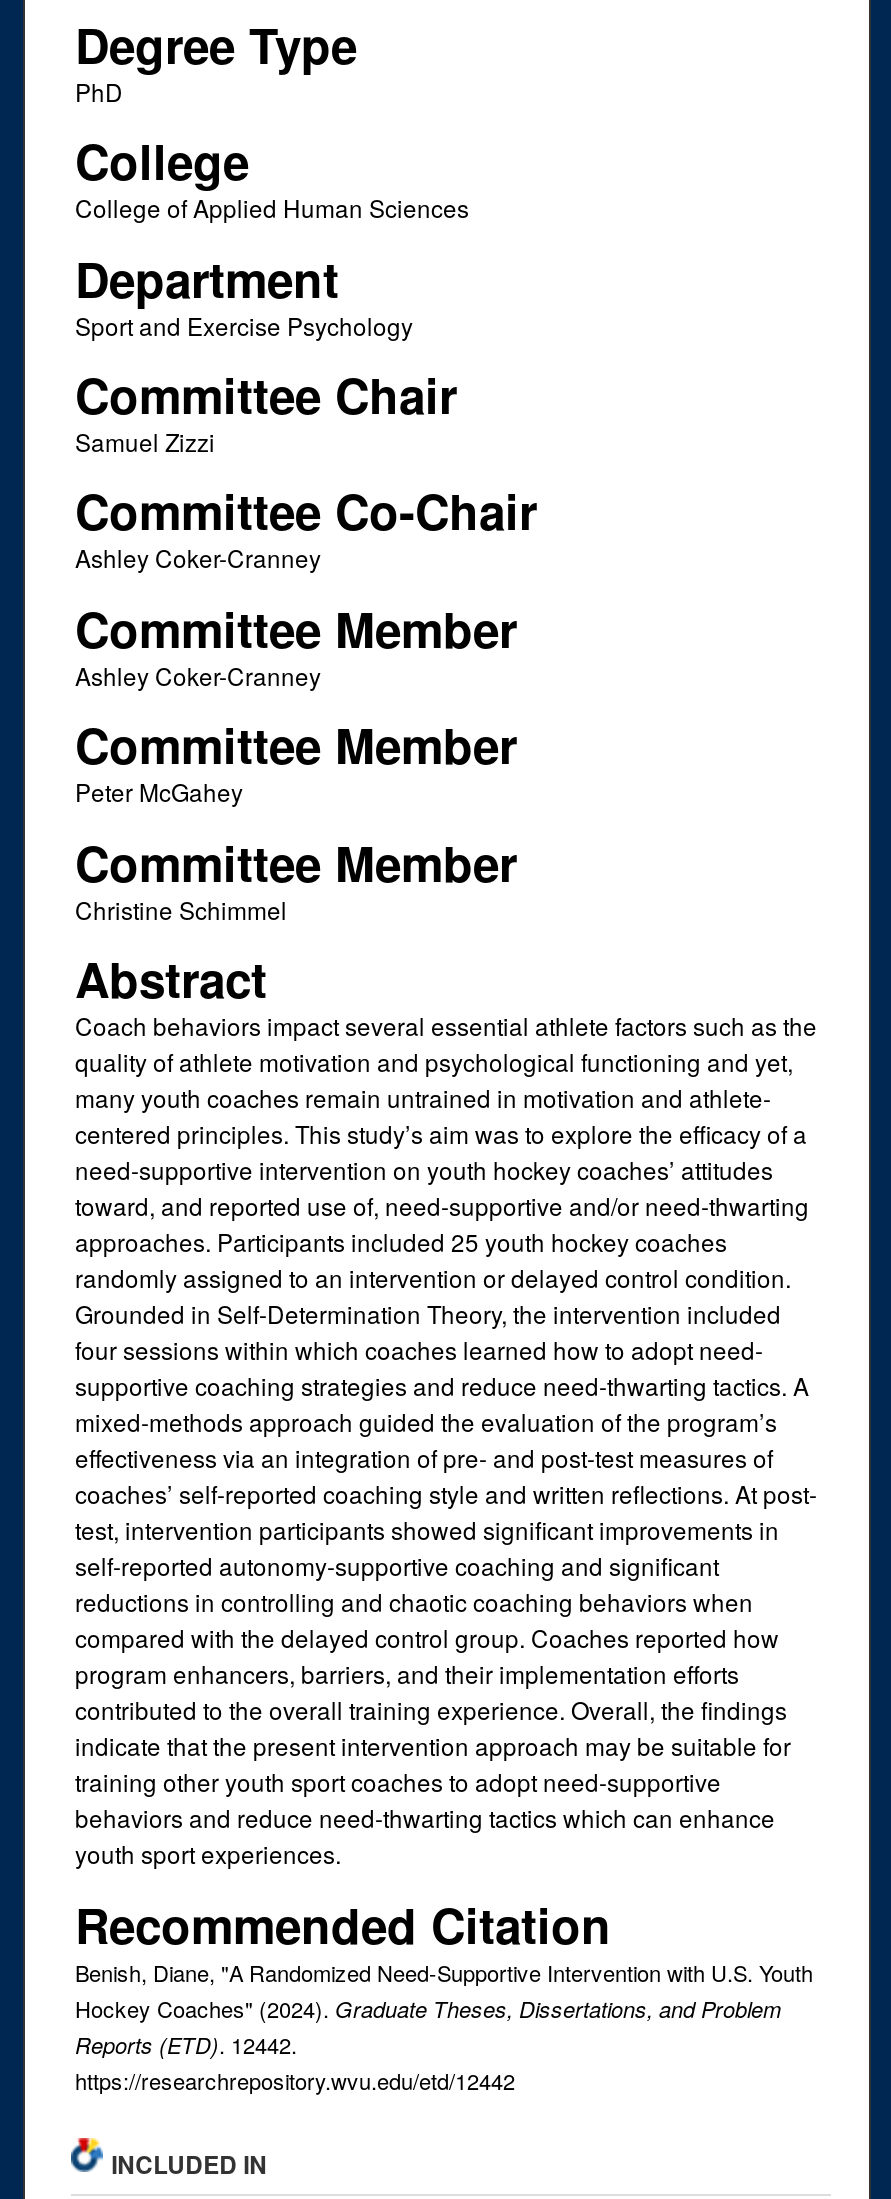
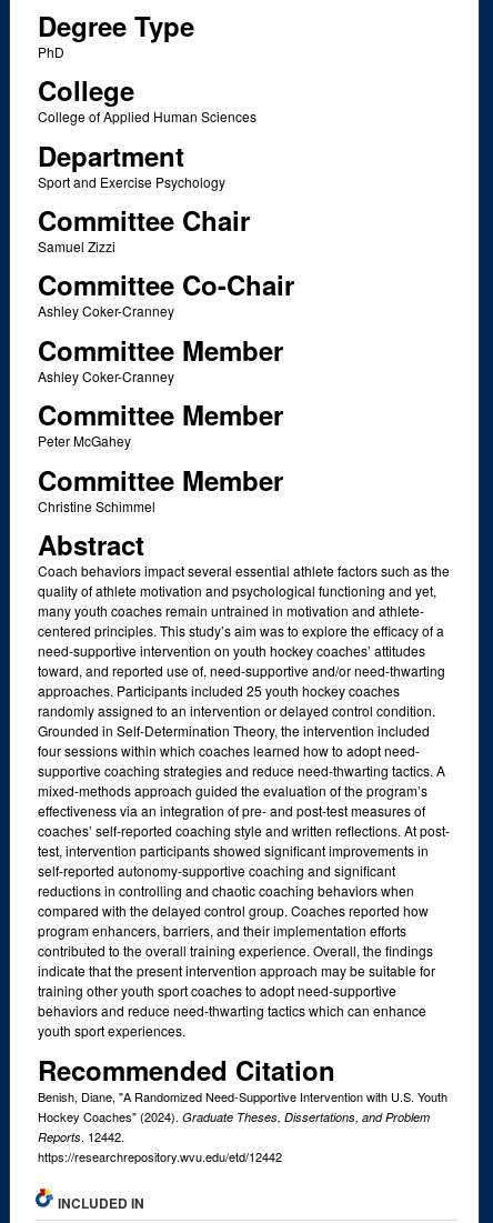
[75,2027,297,2059] Reports (ETD). 12442. -> [38,1127,124,1145] Reports. 12442.

